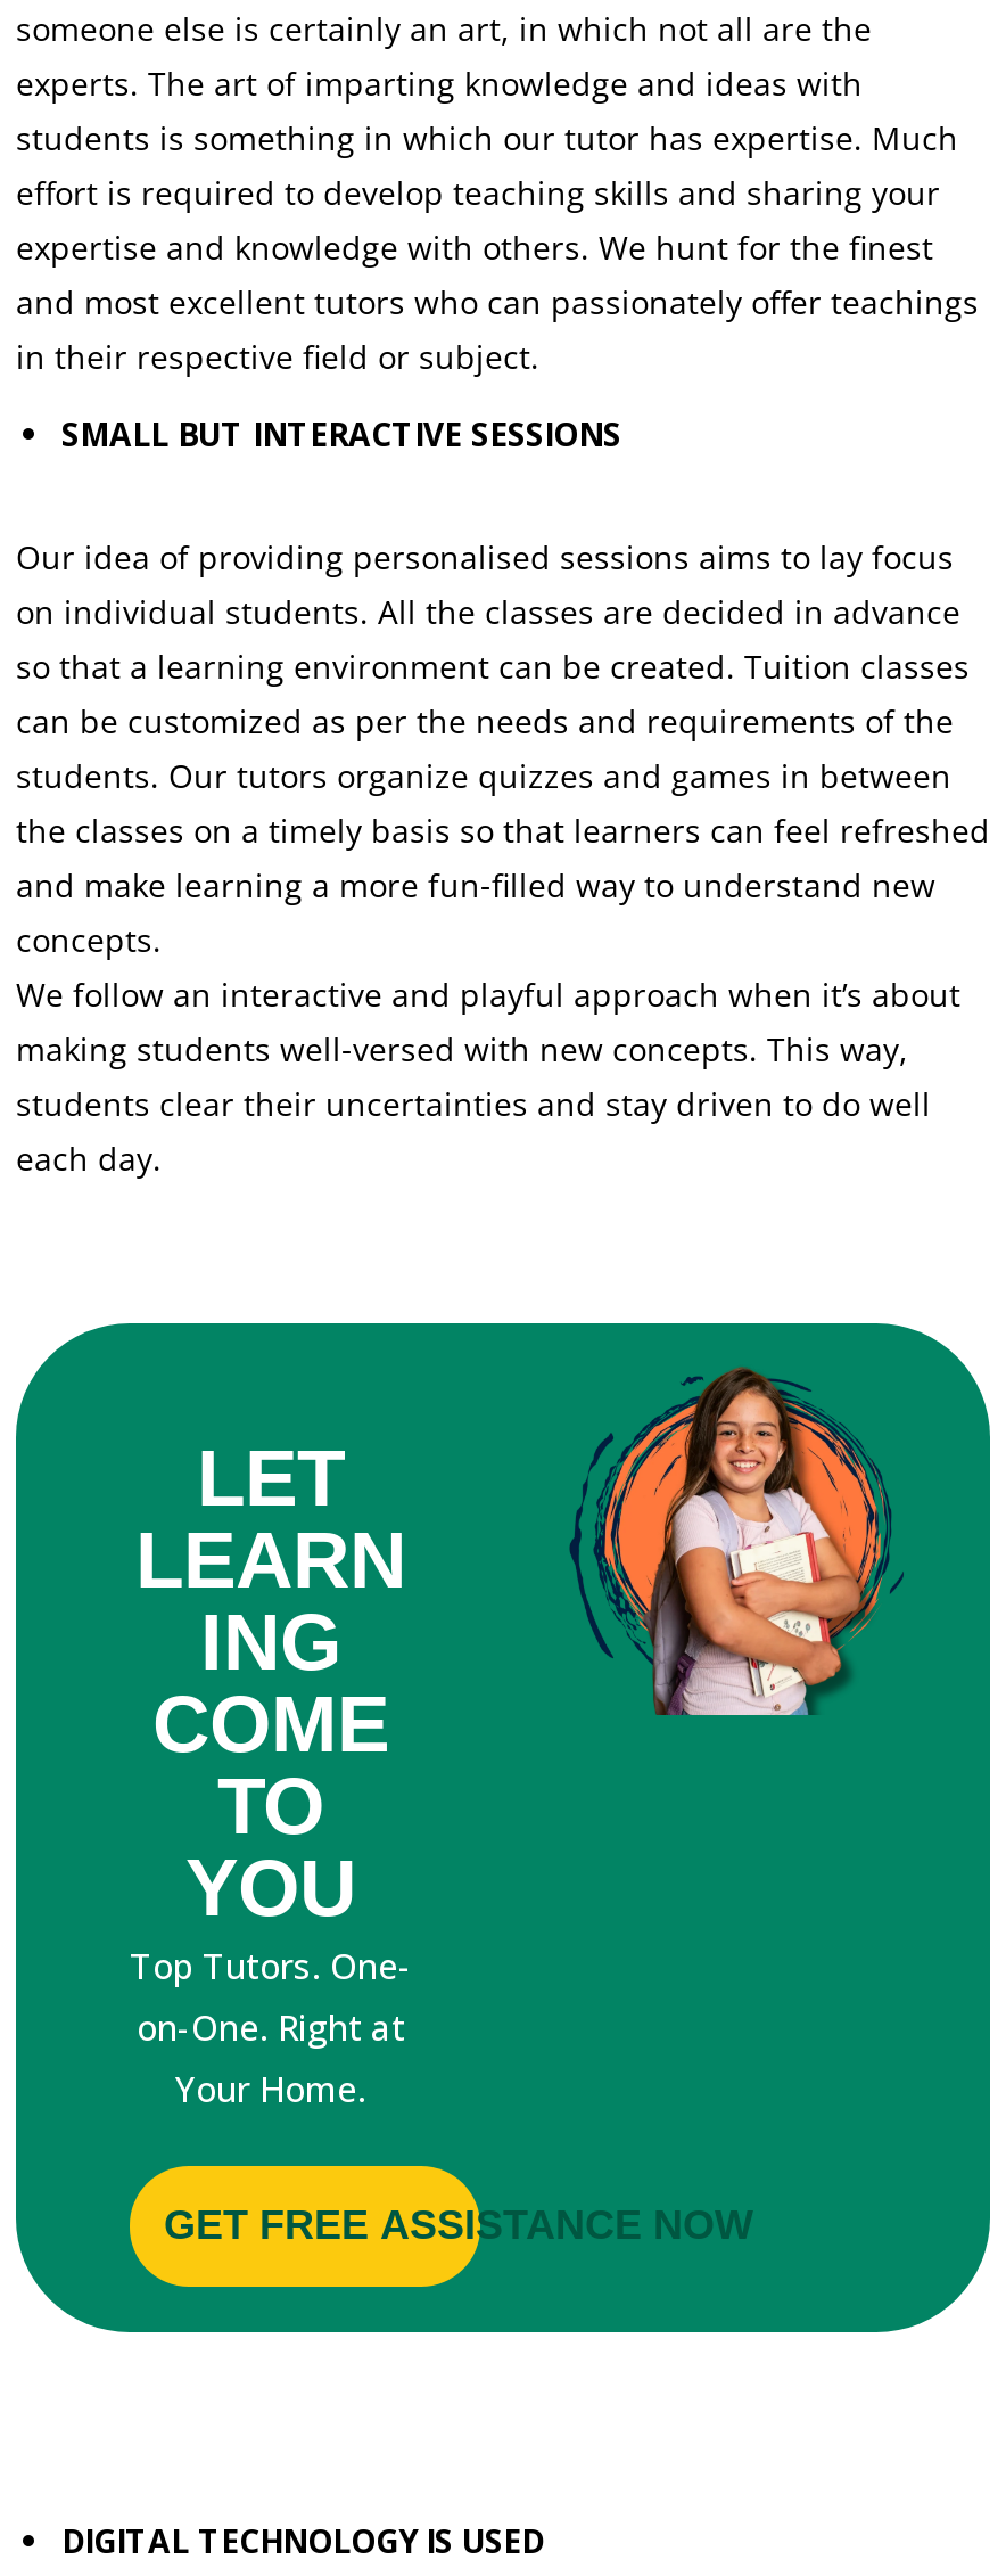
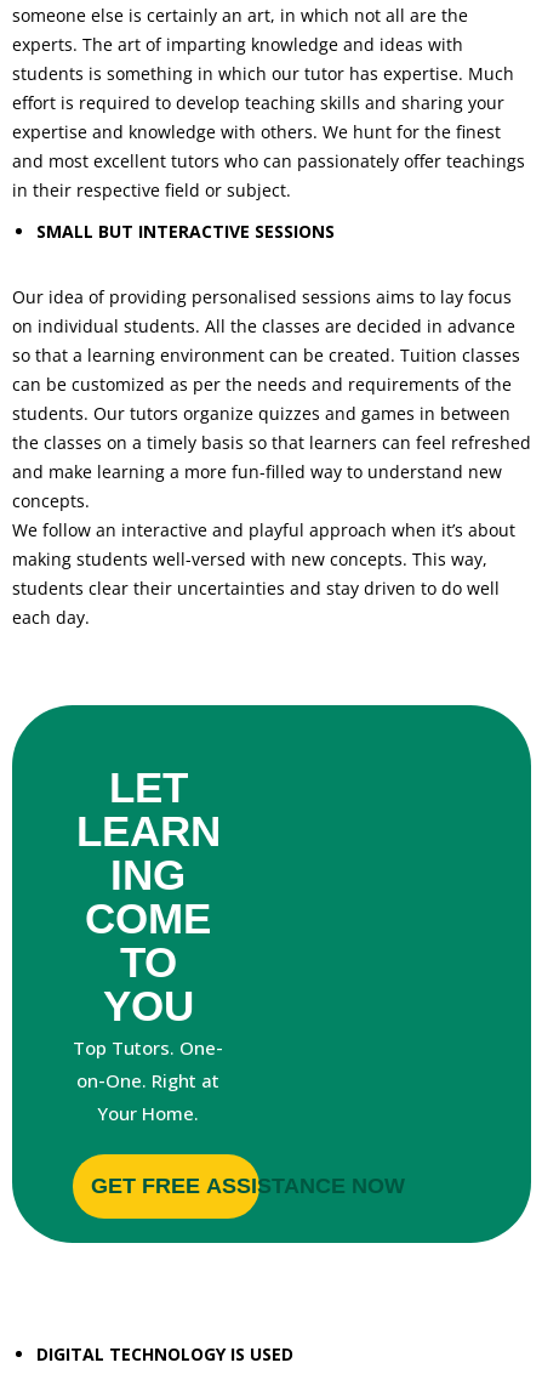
[569,1367,904,1717] [image] -> none

